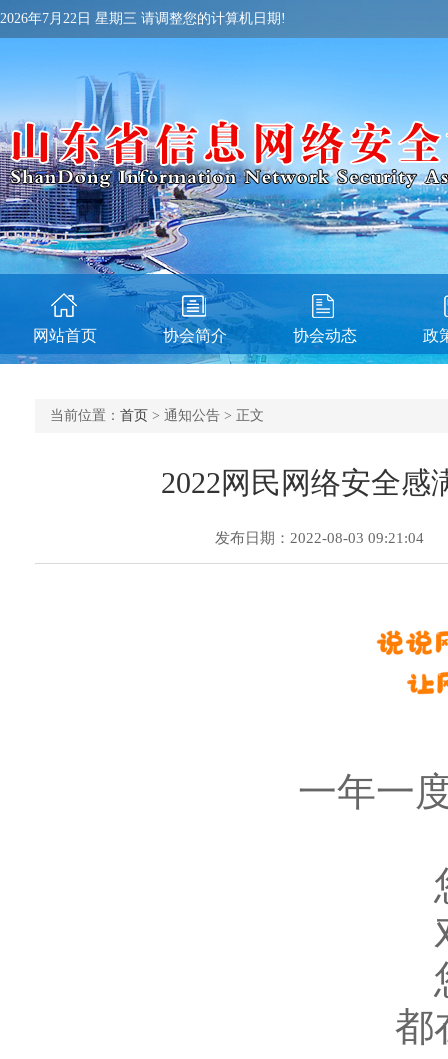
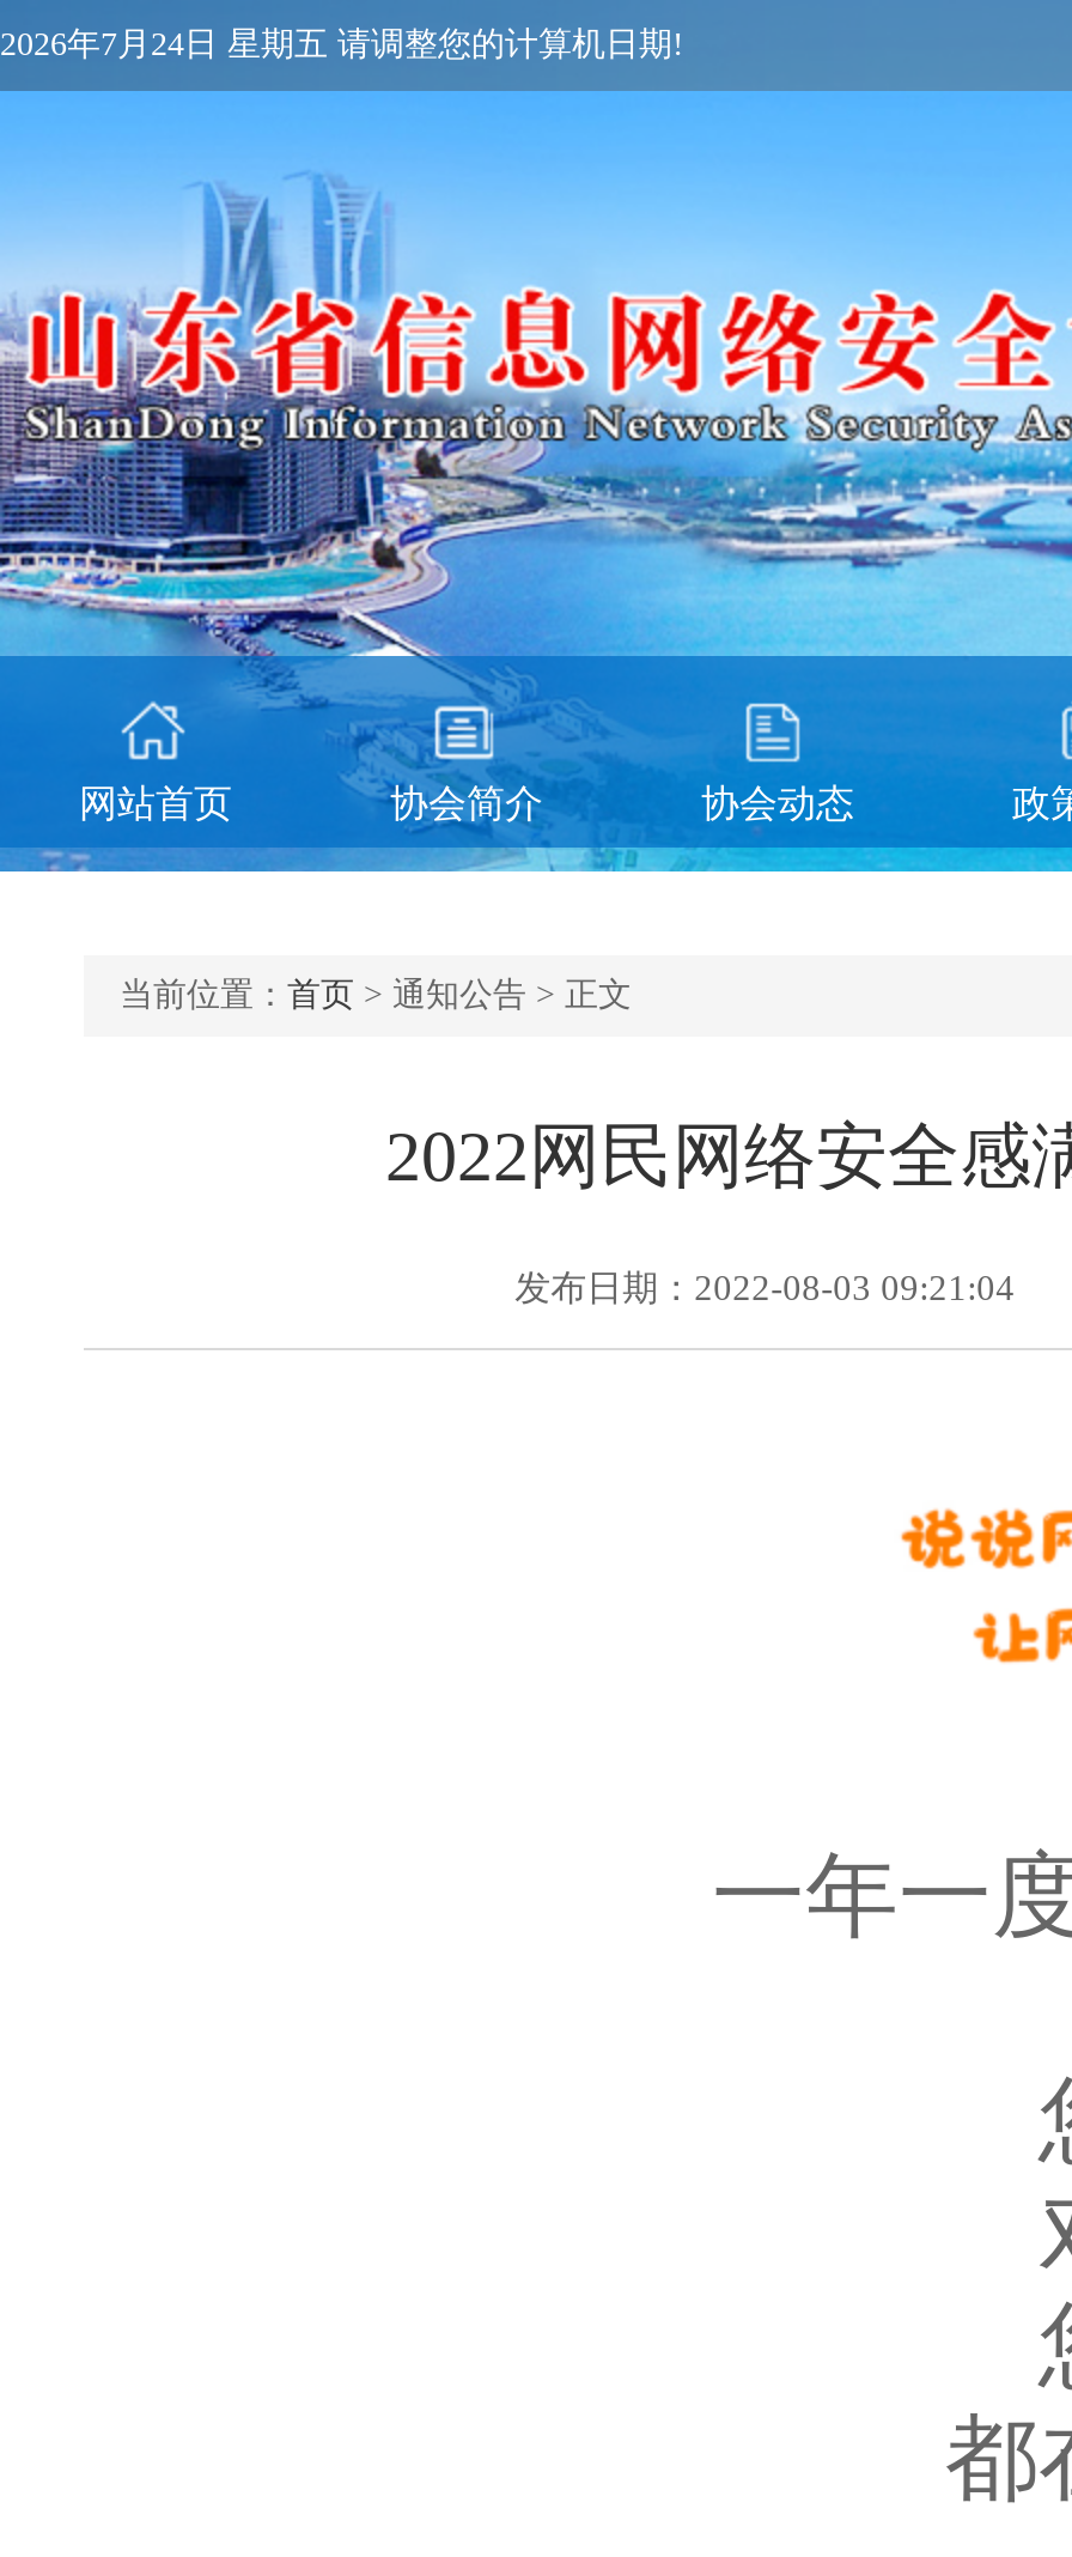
[0,11,286,26] 2026年7月22日 星期三 请调整您的计算机日期! -> [0,26,684,62] 2026年7月24日 星期五 请调整您的计算机日期!

